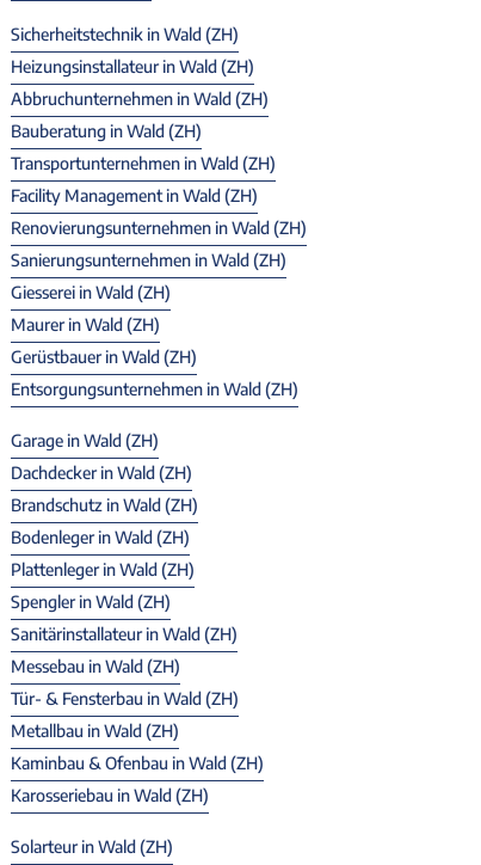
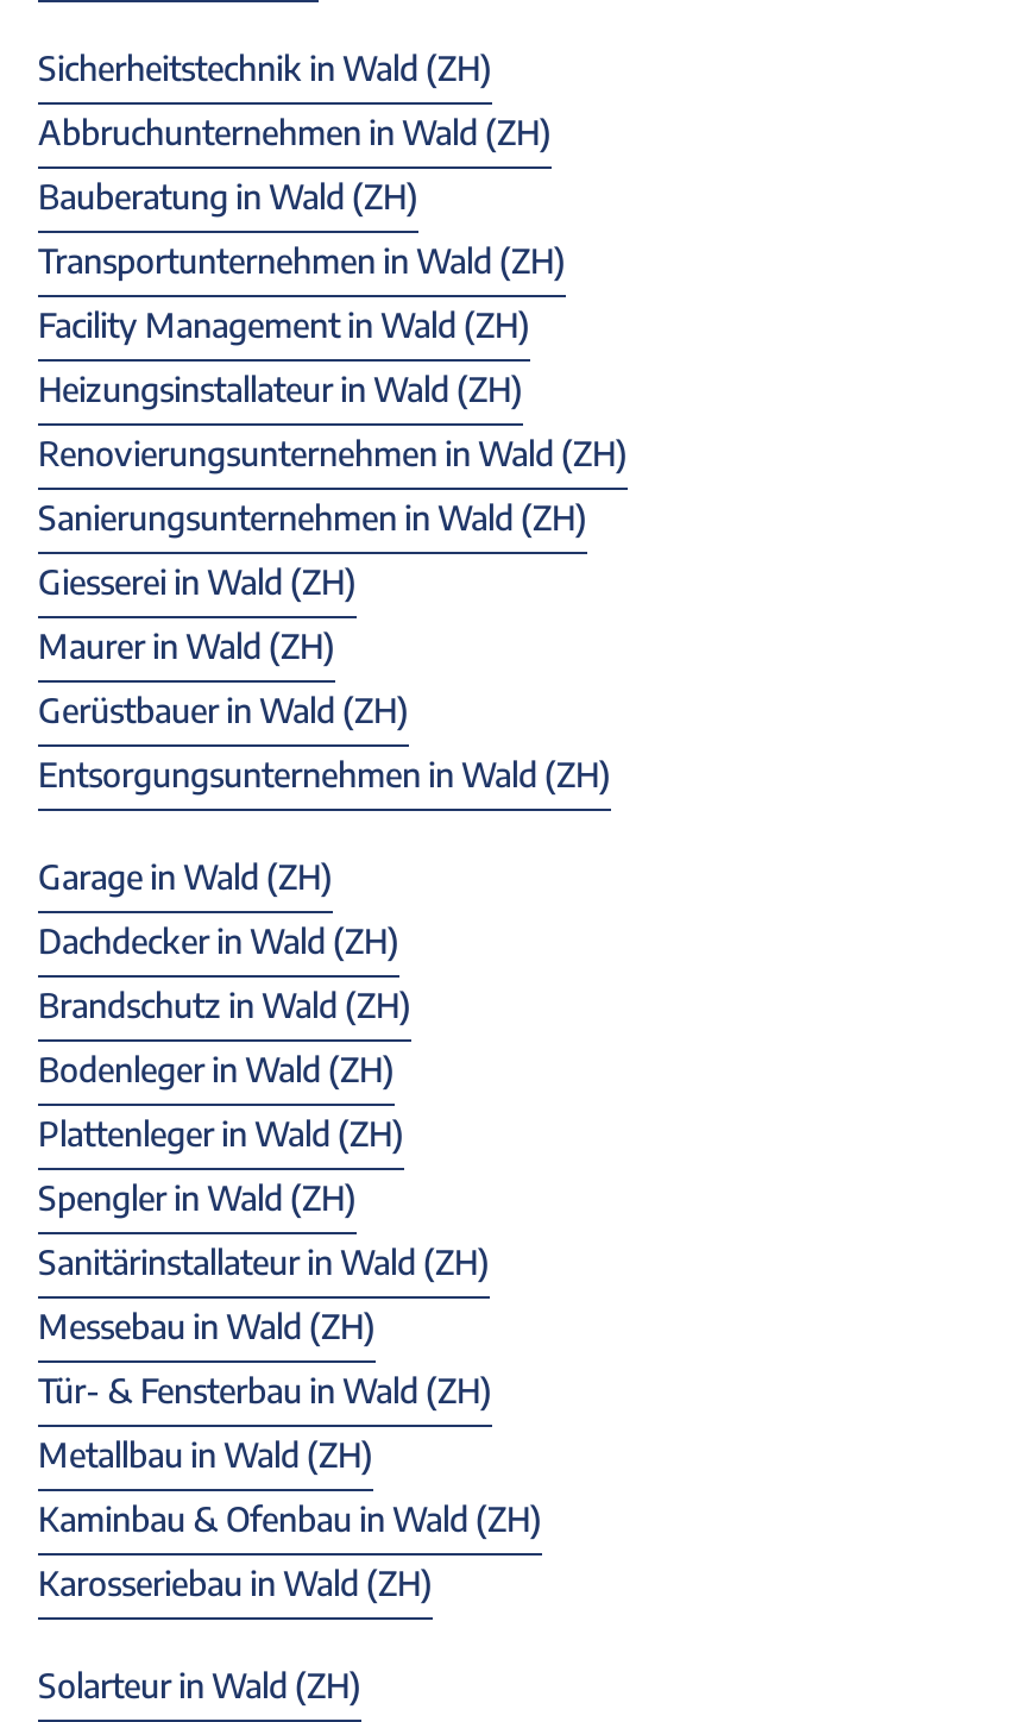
moved [11,56,254,76] -> [38,369,523,409]: Heizungsinstallateur in Wald (ZH)
moved [11,88,276,205] -> [38,112,566,345]: Abbruchunternehmen in Wald (ZH) | Bauberatung in Wald (ZH) | Transportunternehmen in Wald (ZH) | Facility Management in Wald (ZH)

